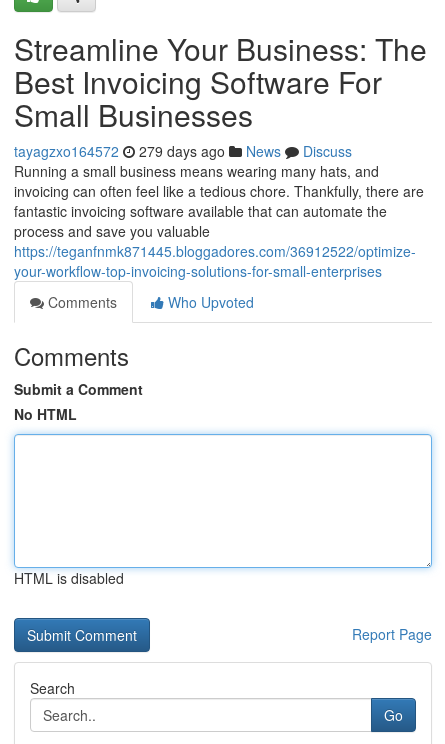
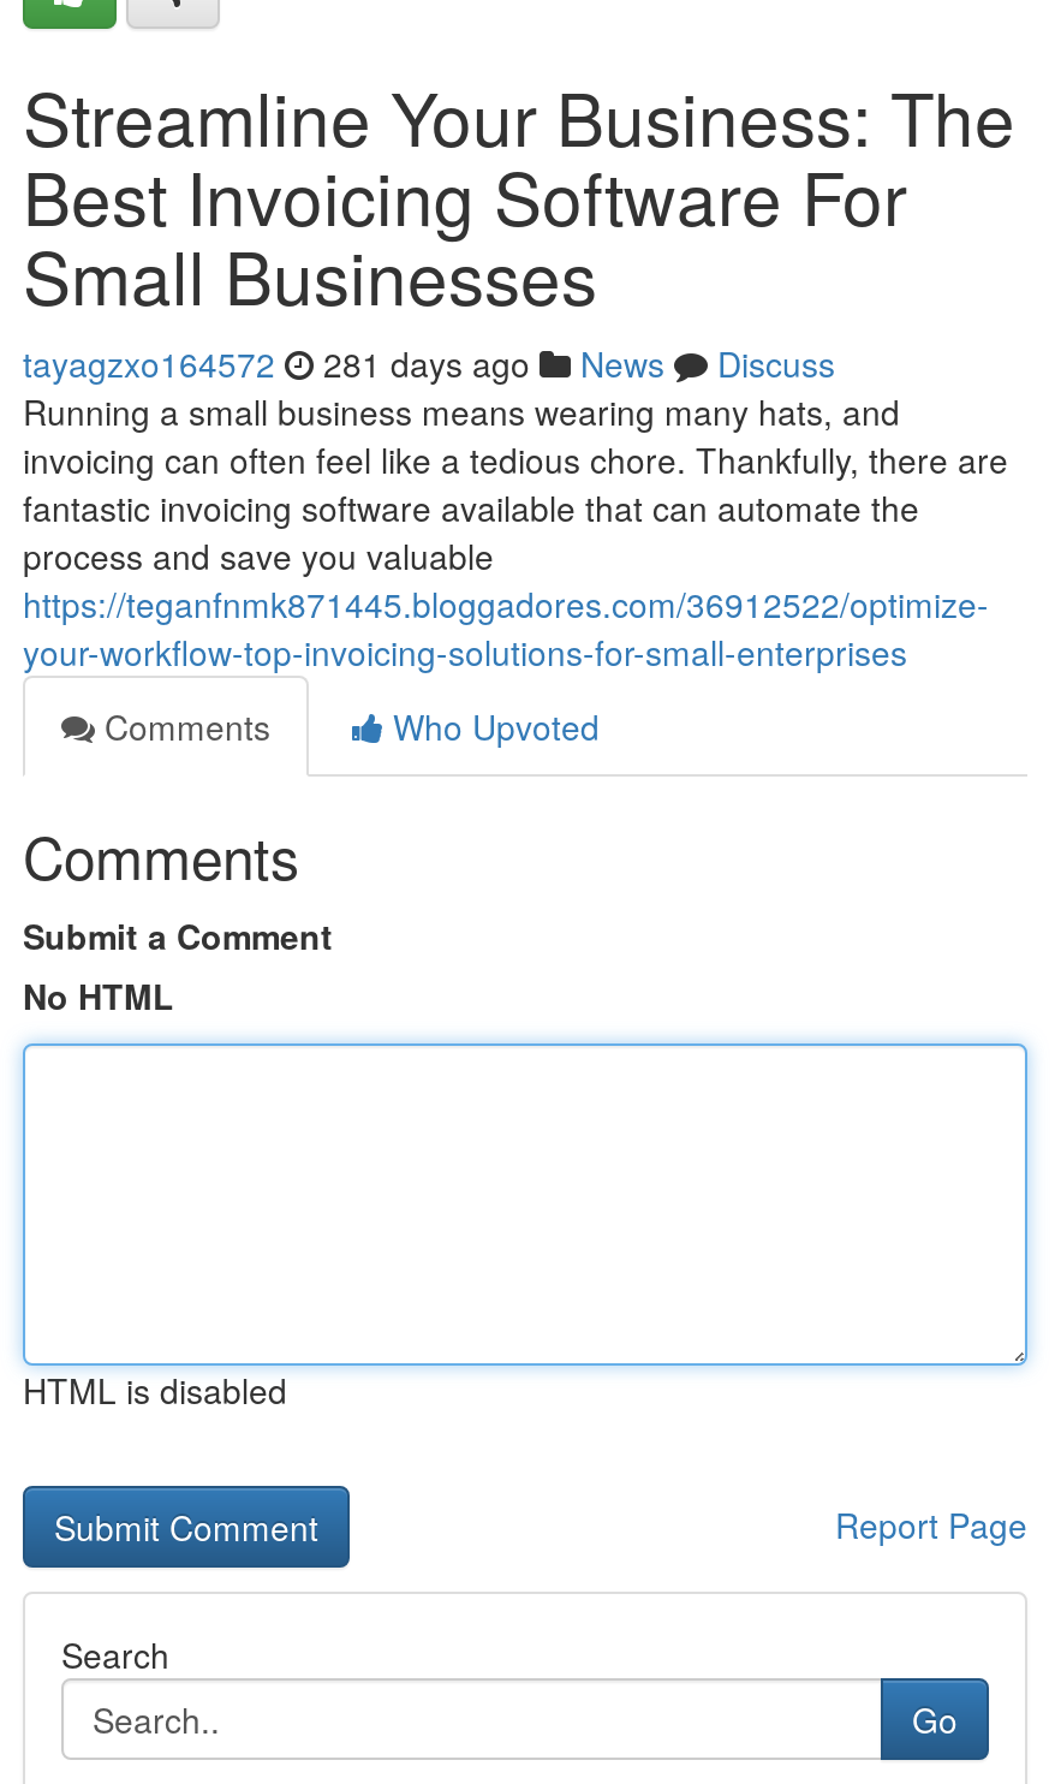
[14,141,352,161] tayagzxo164572 279 days ago News Discuss -> [23,339,835,387] tayagzxo164572 281 days ago News Discuss

